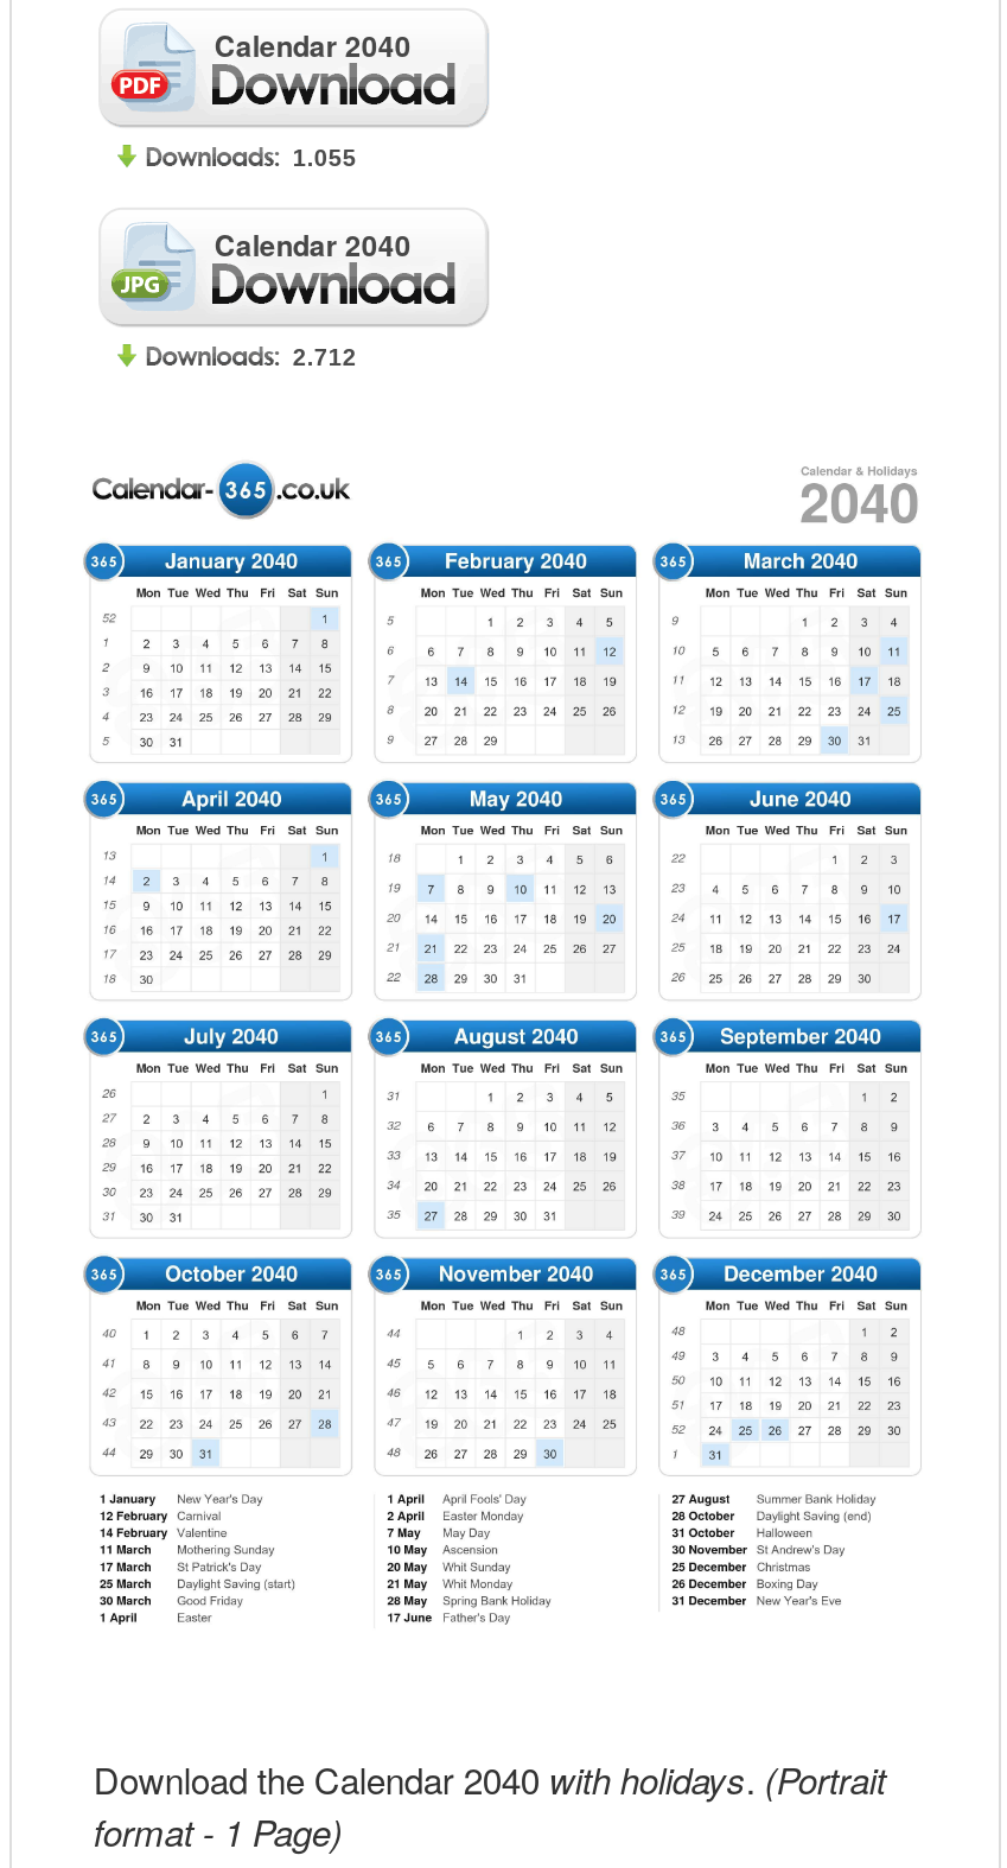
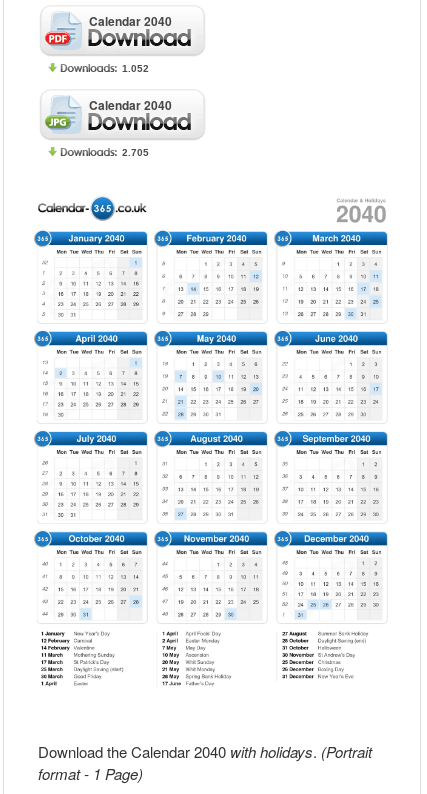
[293,144,357,170] 1.055 -> [122,63,149,74] 1.052
[293,343,357,369] 2.712 -> [122,147,149,158] 2.705

